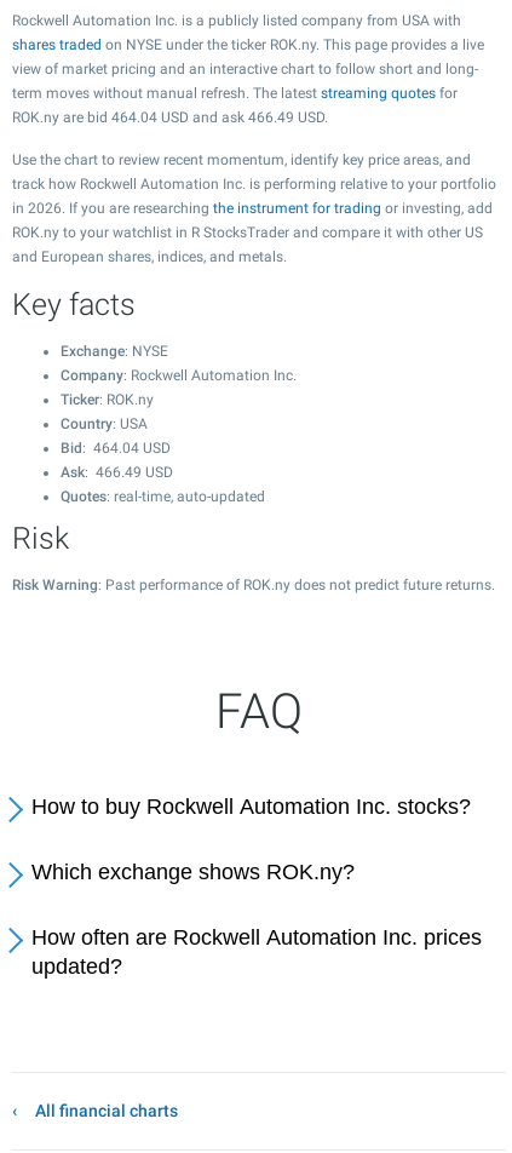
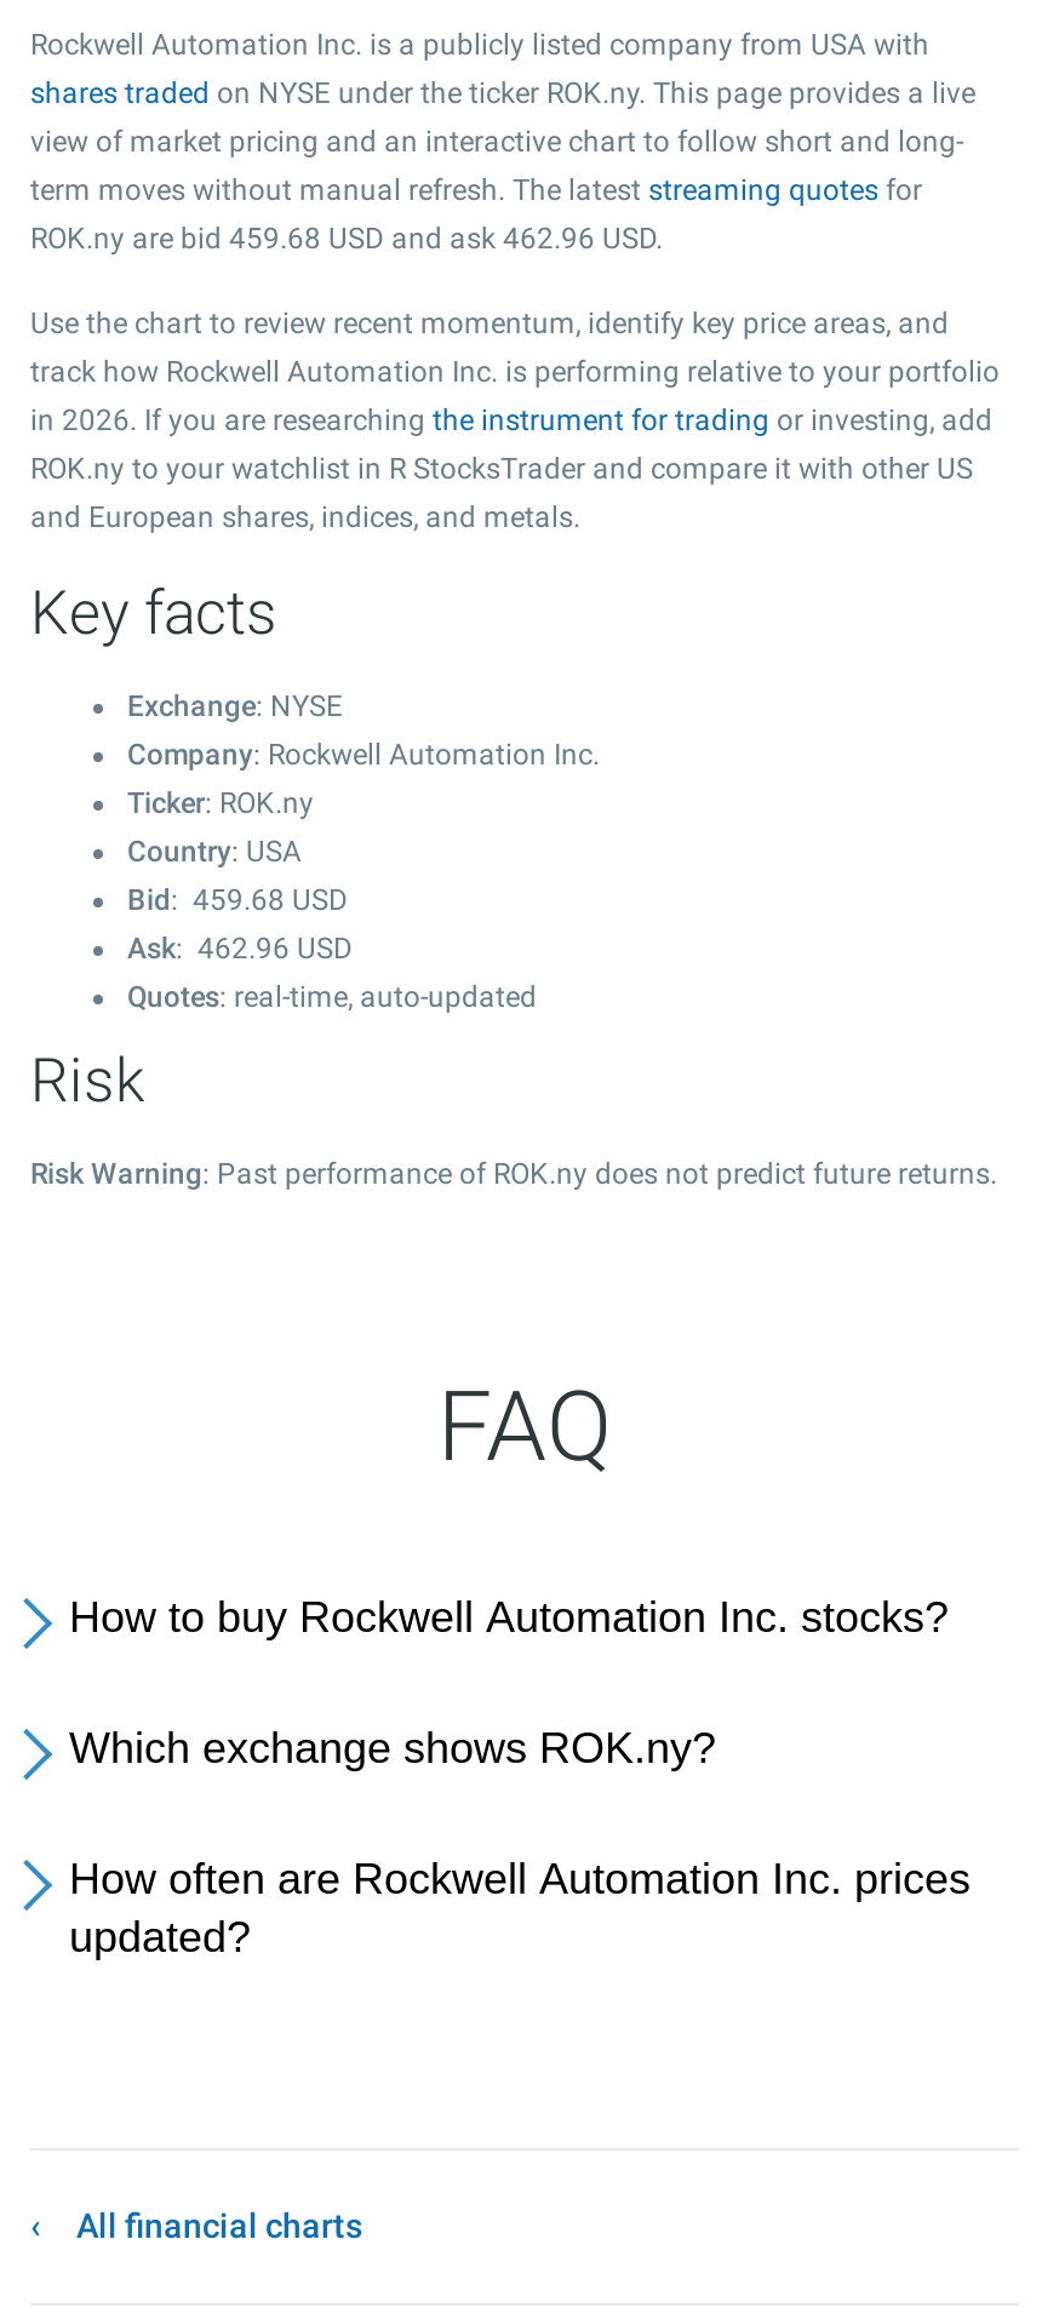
[12,109,328,126] ROK.ny are bid 464.04 USD and ask 466.49 USD. -> [30,222,663,256] ROK.ny are bid 459.68 USD and ask 462.96 USD.
[61,440,171,457] Bid: 464.04 USD -> [127,883,348,917] Bid: 459.68 USD
[61,464,173,481] Ask: 466.49 USD -> [127,932,353,966] Ask: 462.96 USD

